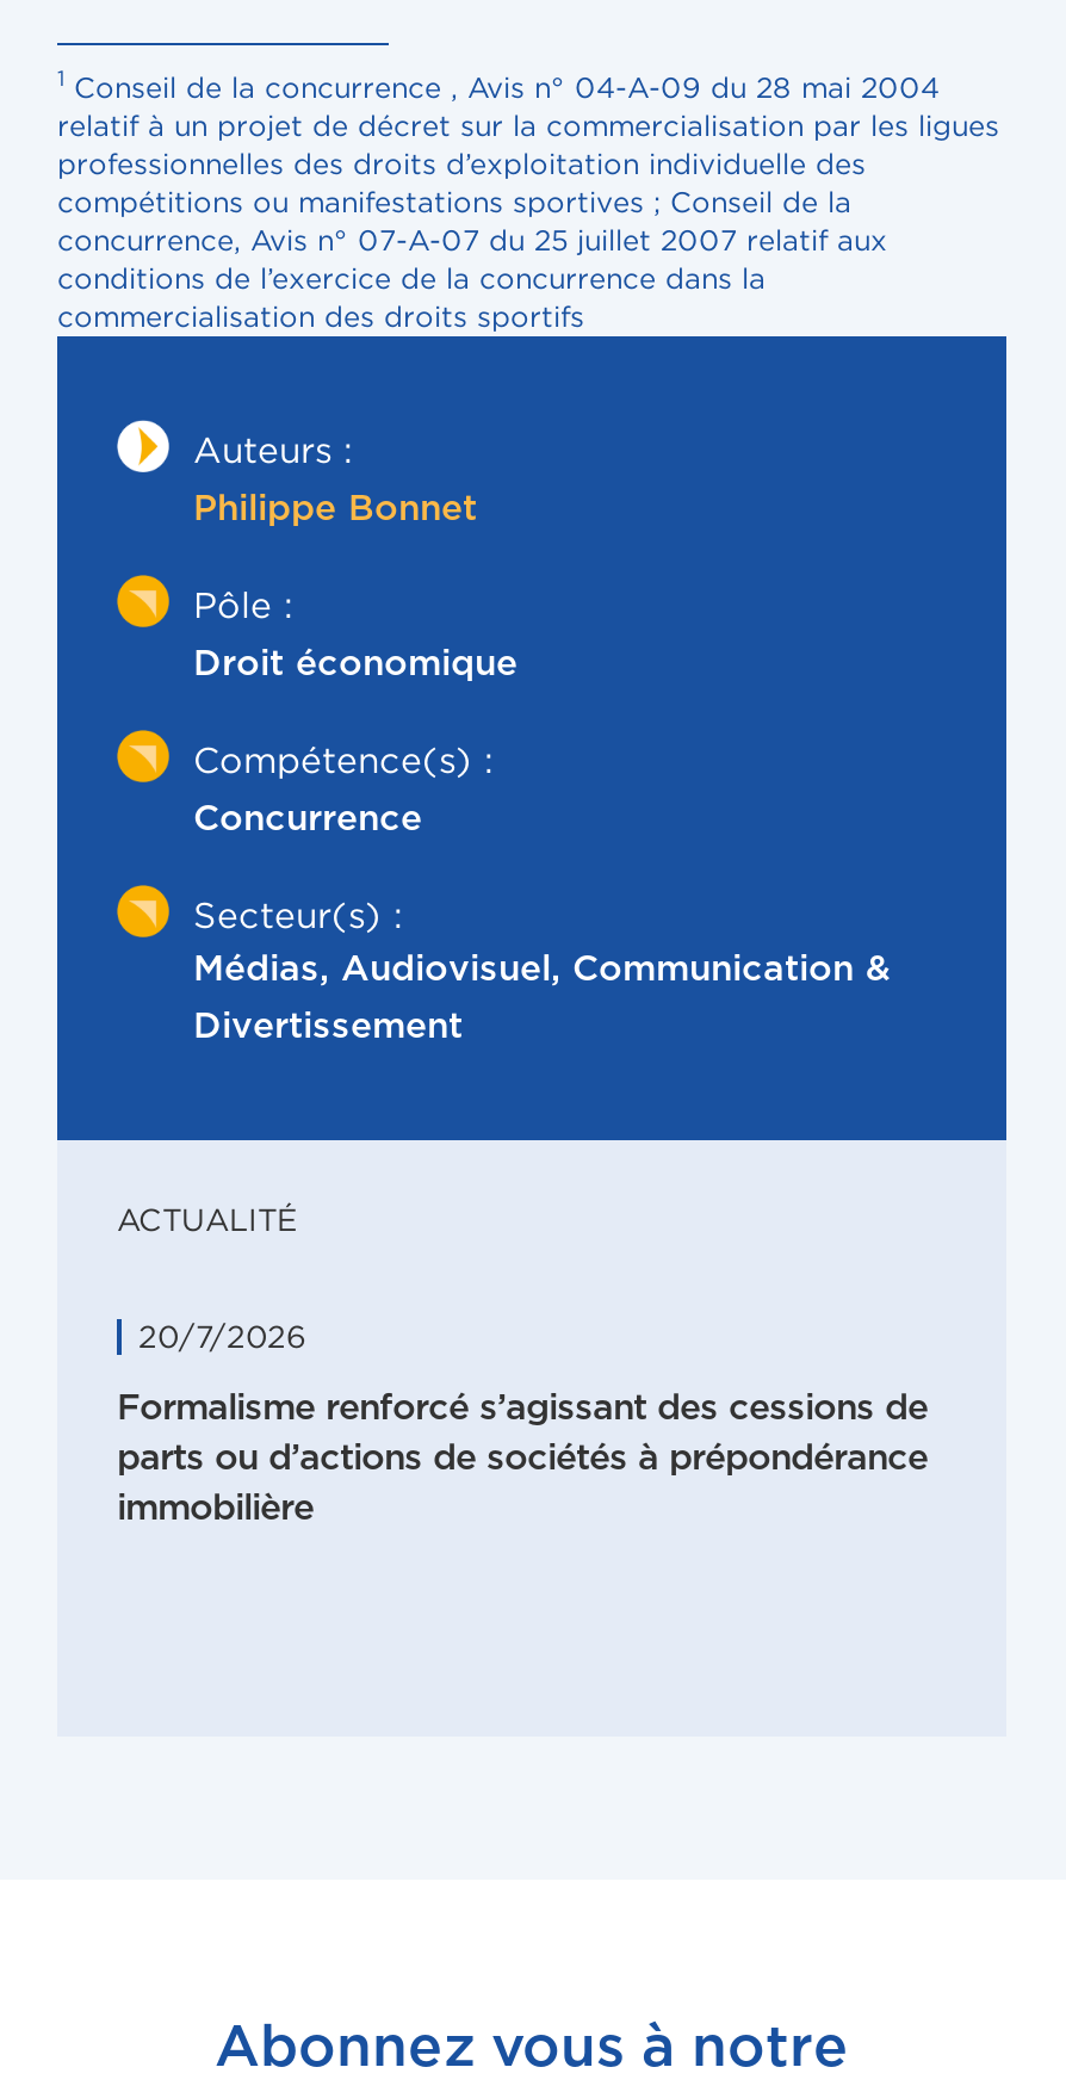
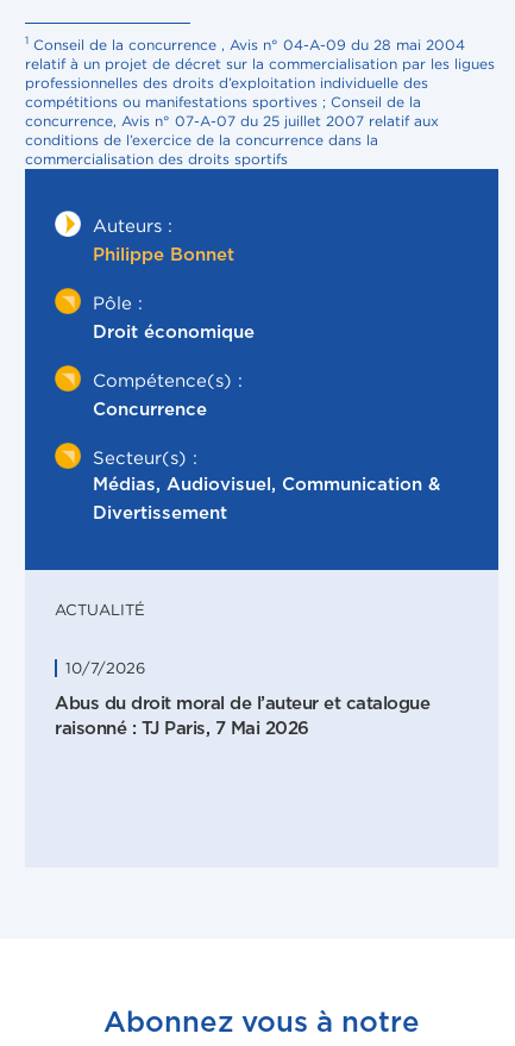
[138,1319,305,1352] 20/7/2026 -> [65,659,145,676] 10/7/2026
[117,1392,928,1528] Formalisme renforcé s’agissant des cessions de | parts ou d’actions de sociétés à prépondérance | immobilière -> [55,695,429,738] Abus du droit moral de l’auteur et catalogue | raisonné : TJ Paris, 7 Mai 2026

